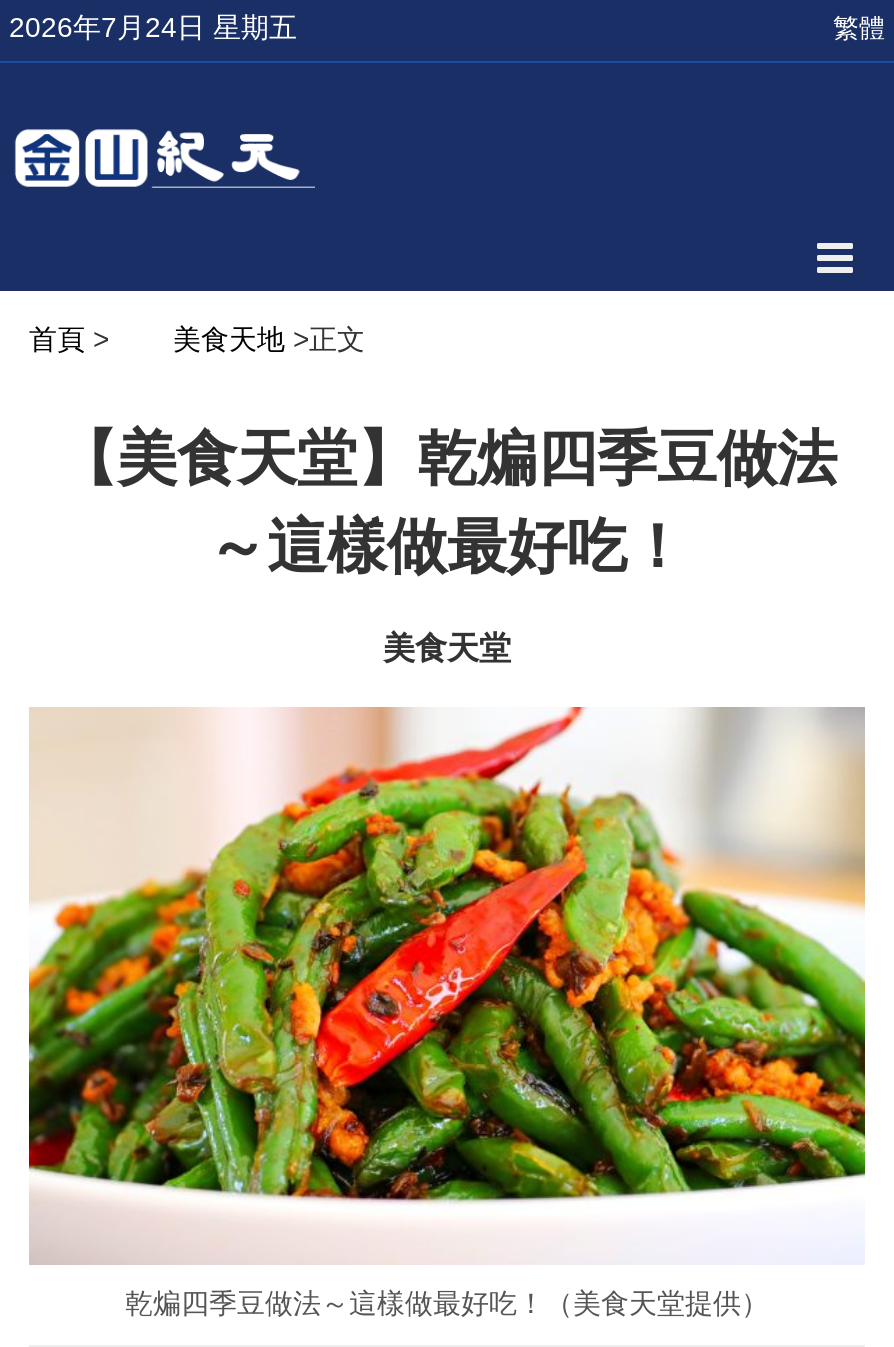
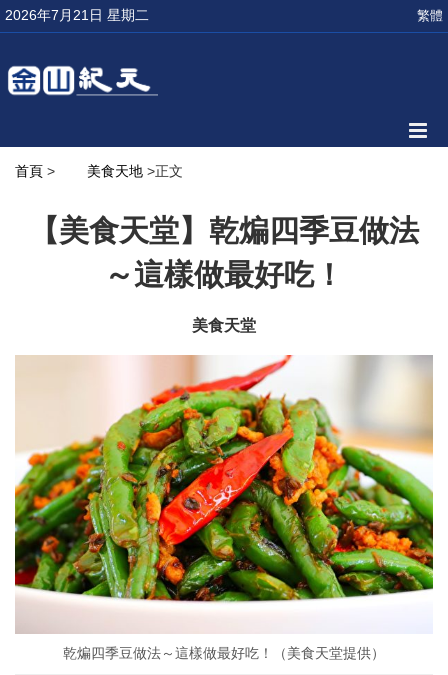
[9,11,297,43] 2026年7月24日 星期五 -> [5,7,149,23] 2026年7月21日 星期二

